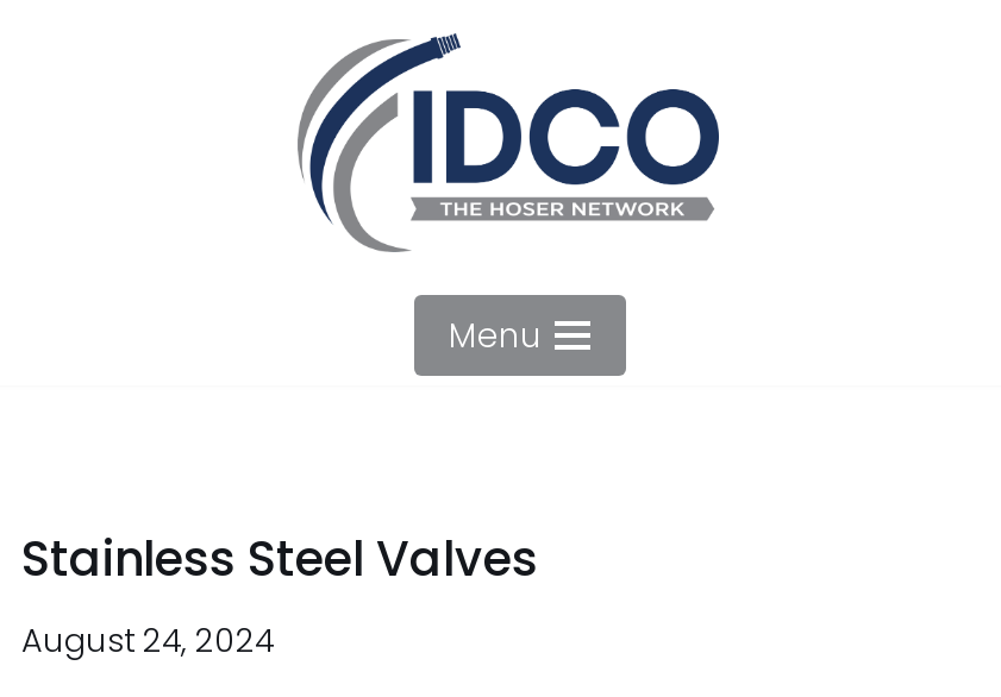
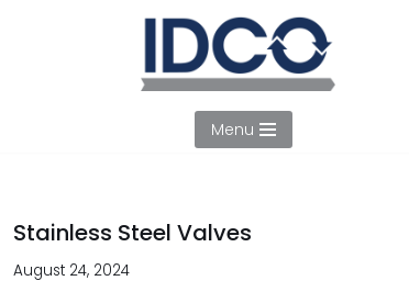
[295,31,721,252] [image] -> [141,16,335,92] [image]

